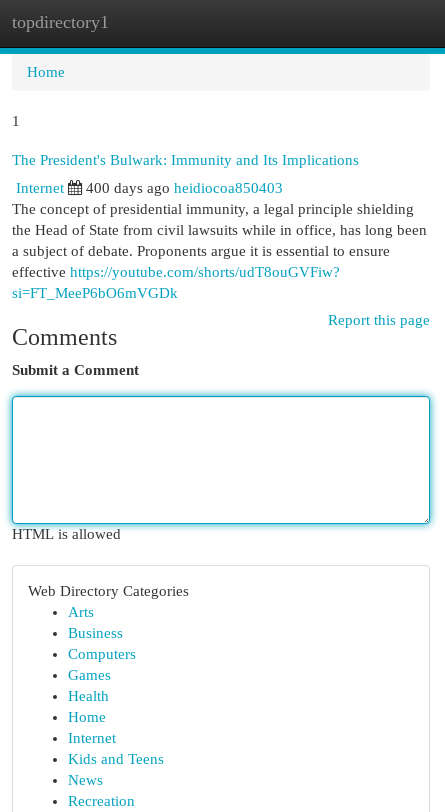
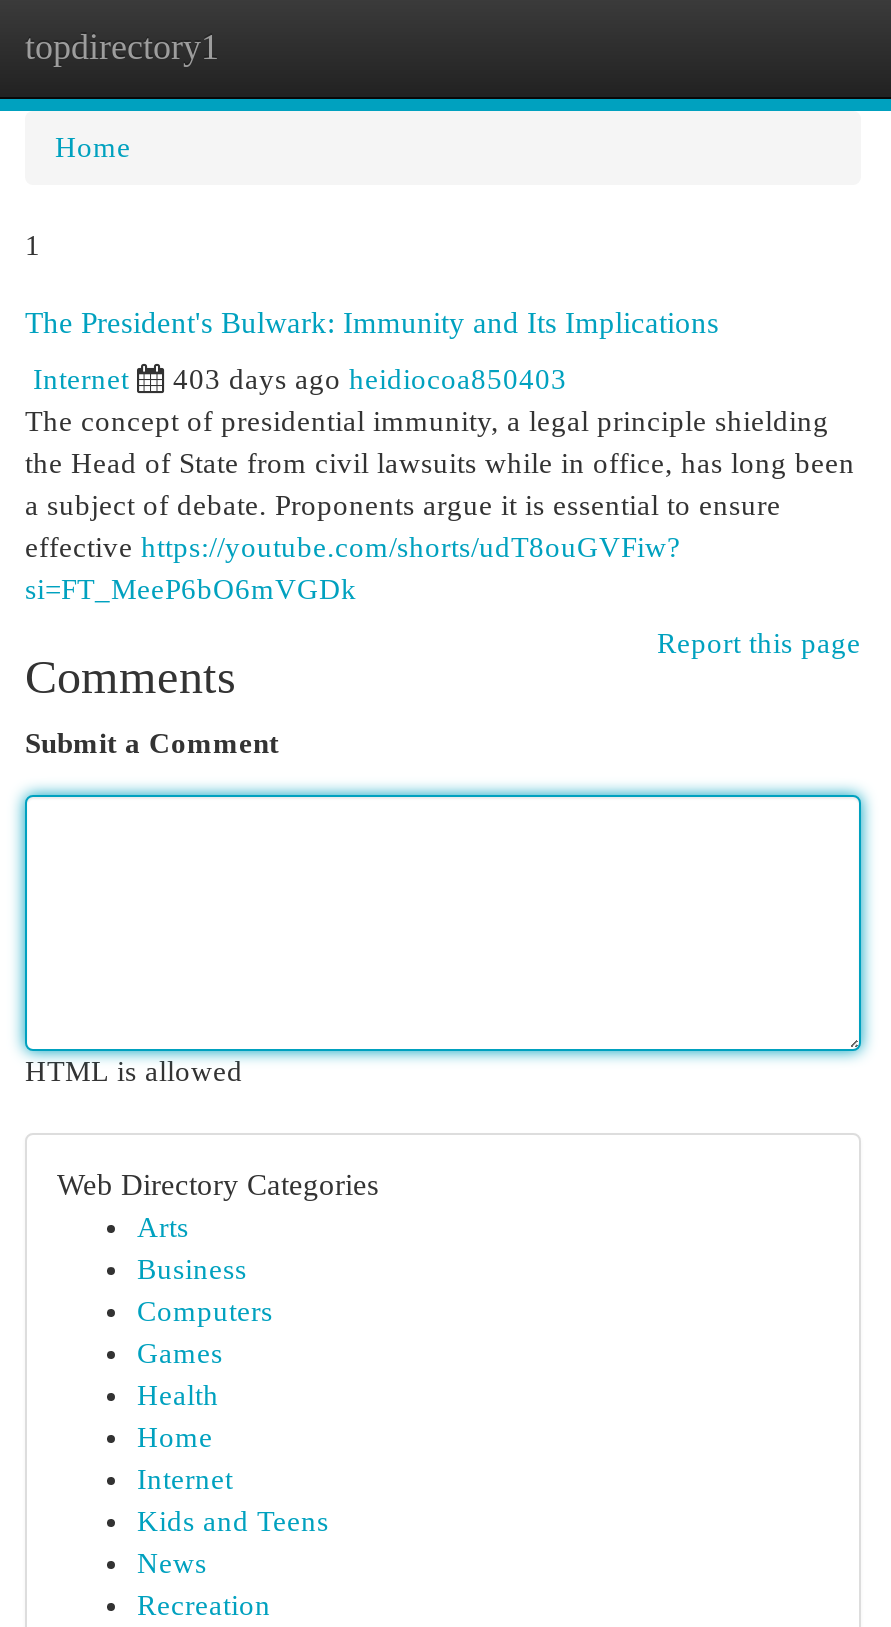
[86,180,283,196] 400 days ago heidiocoa850403 -> [173,363,567,395] 403 days ago heidiocoa850403

